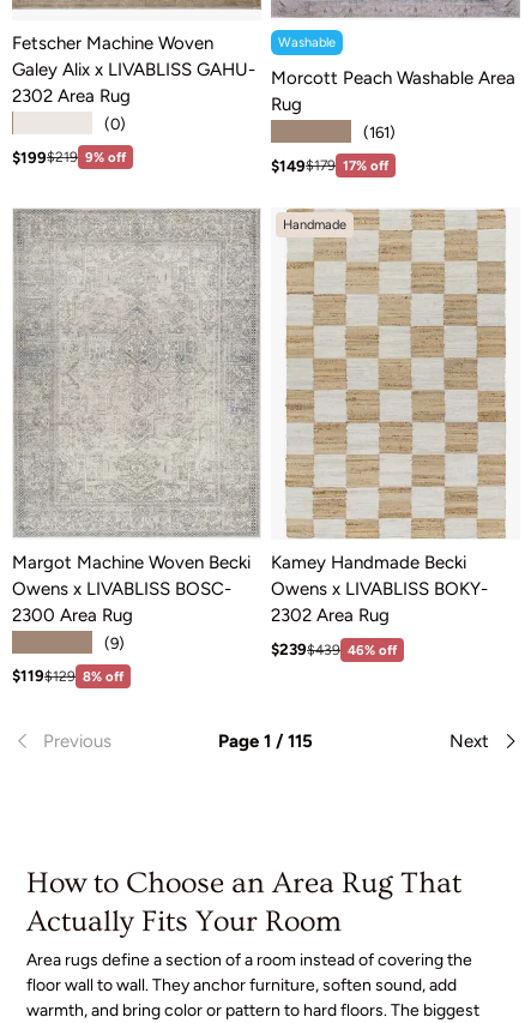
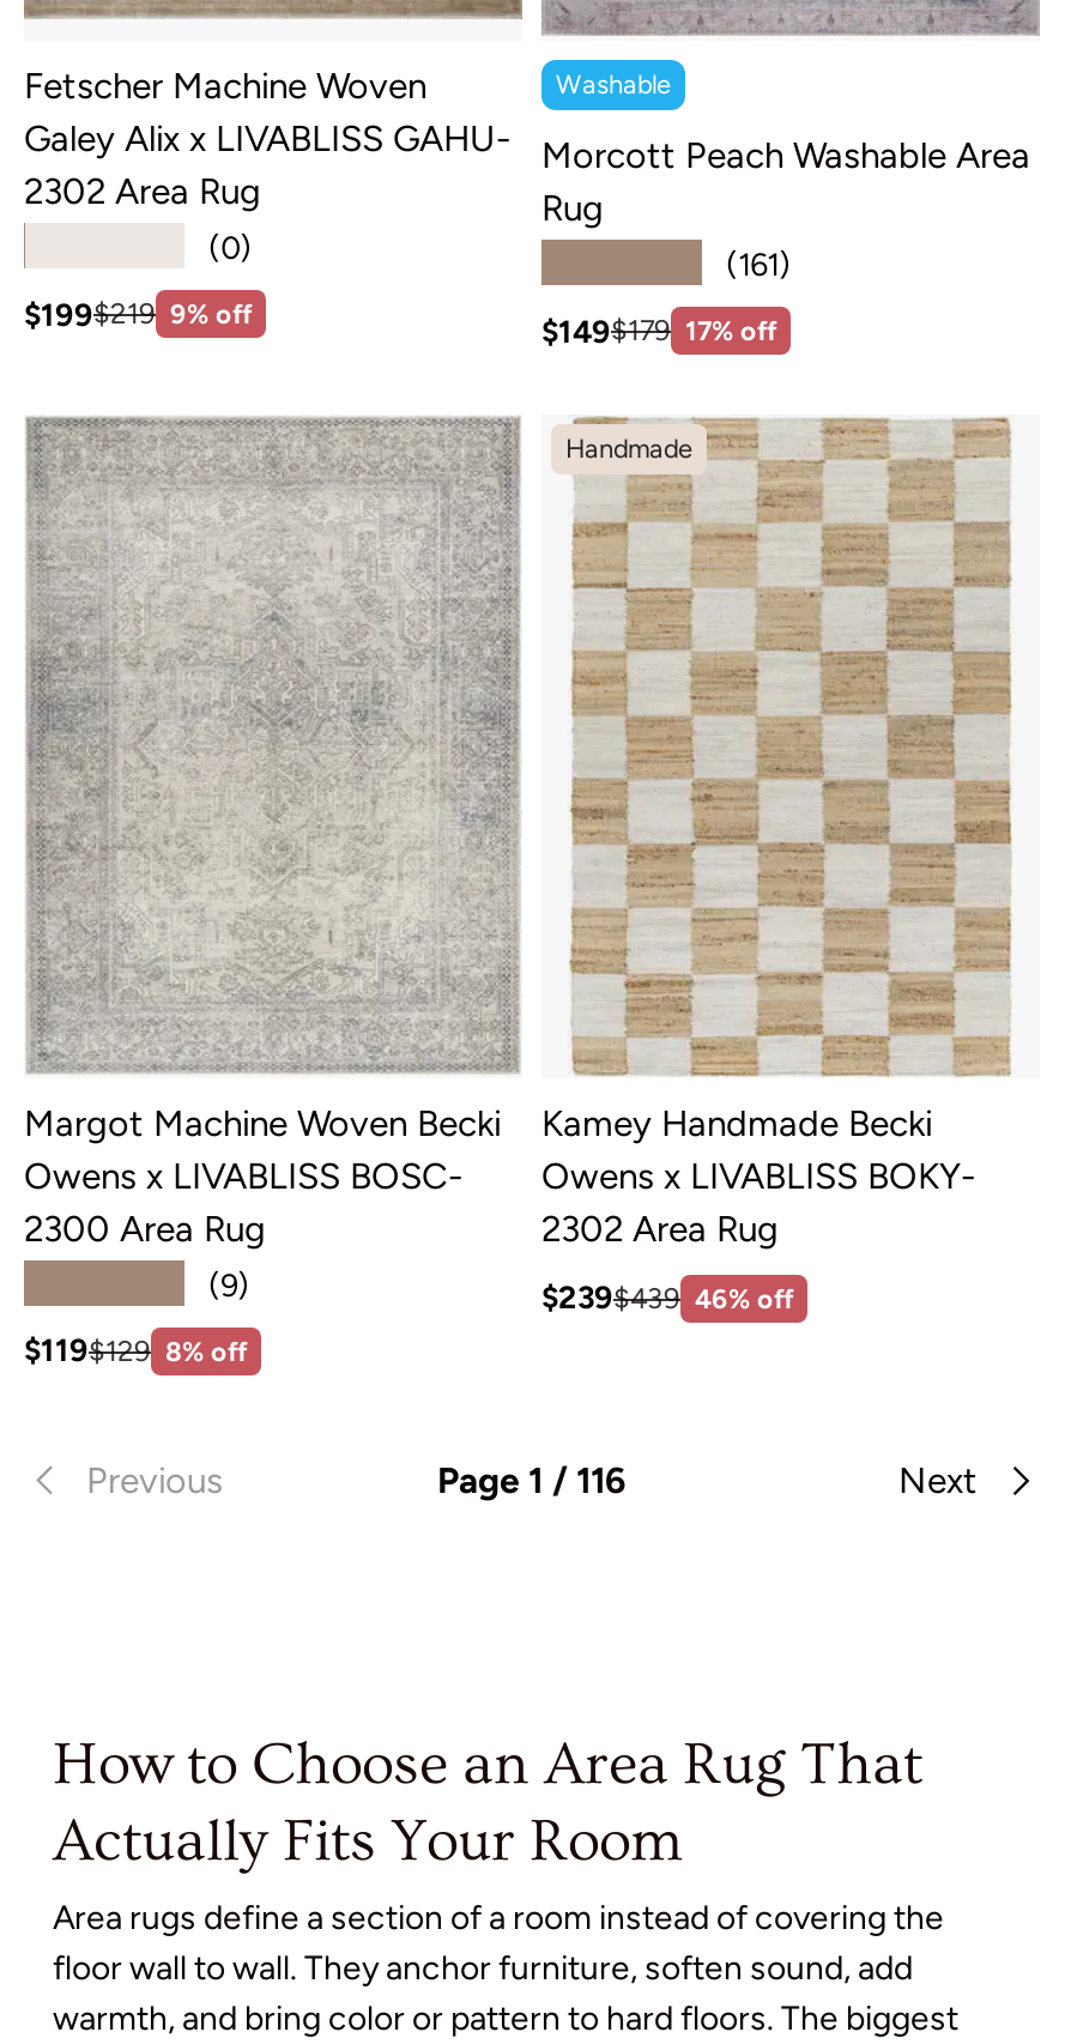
[219,731,313,753] Page 1 / 115 -> [437,1461,627,1504] Page 1 / 116

